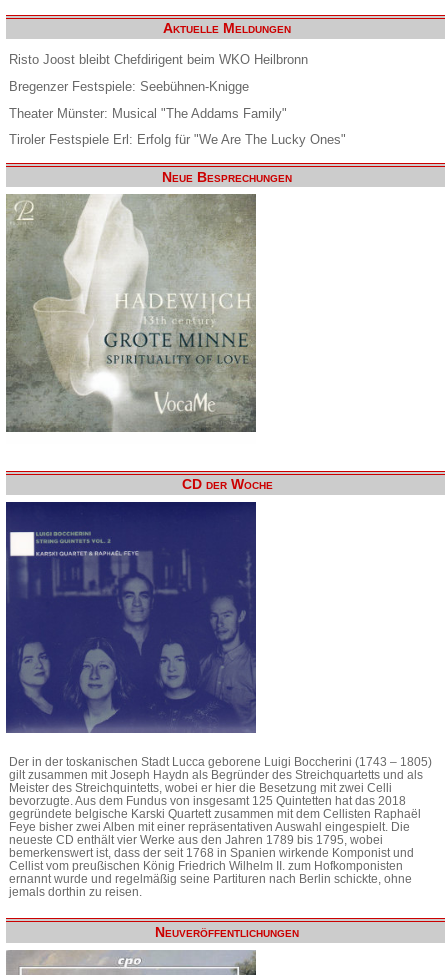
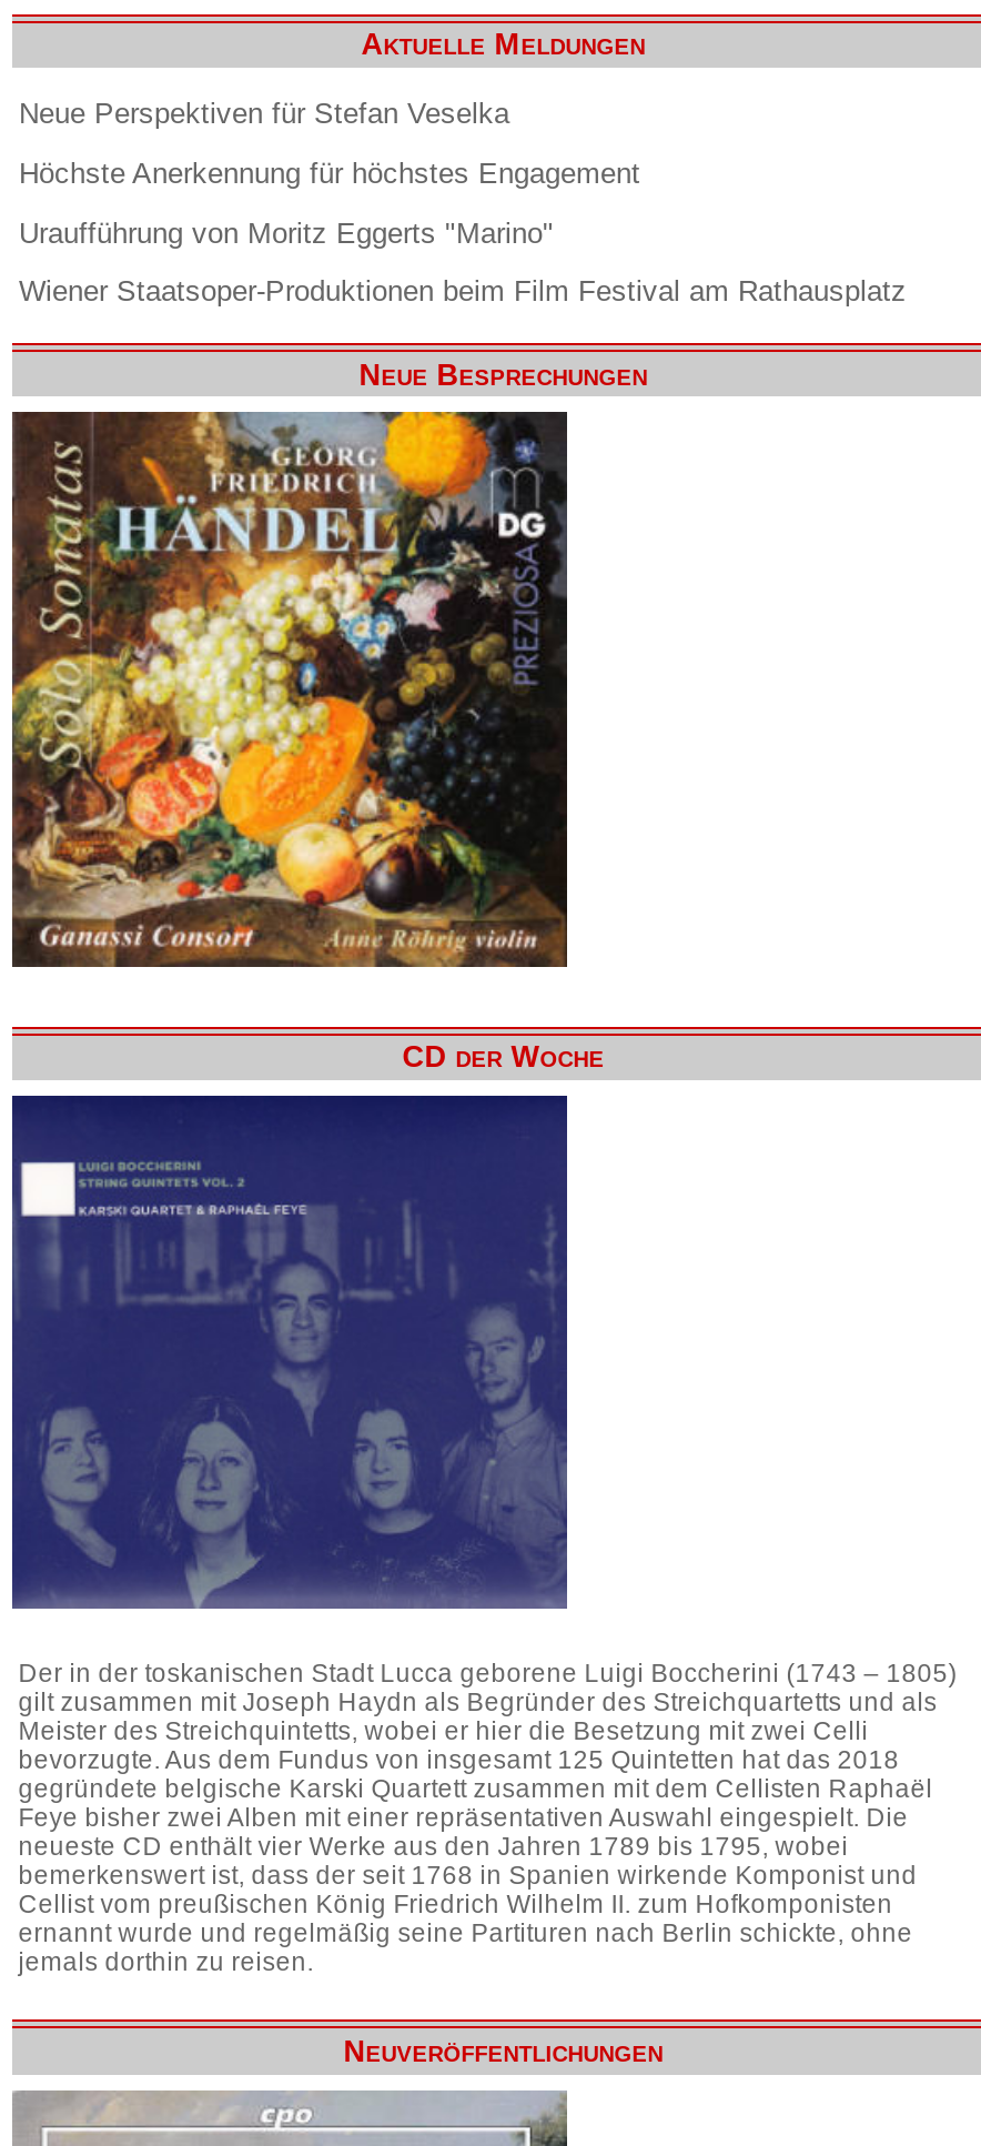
[9,52,308,67] Risto Joost bleibt Chefdirigent beim WKO Heilbronn -> [19,97,509,130] Neue Perspektiven für Stefan Veselka
[9,79,249,94] Bregenzer Festspiele: Seebühnen-Knigge -> [19,156,640,190] Höchste Anerkennung für höchstes Engagement
[9,106,287,121] Theater Münster: Musical "The Addams Family" -> [19,216,554,249] Uraufführung von Moritz Eggerts "Marino"
[9,132,346,147] Tiroler Festspiele Erl: Erfolg für "We Are The Lucky Ones" -> [19,275,907,308] Wiener Staatsoper-Produktionen beim Film Festival am Rathausplatz
[6,193,257,444] [image] -> [10,410,569,969] [image]

